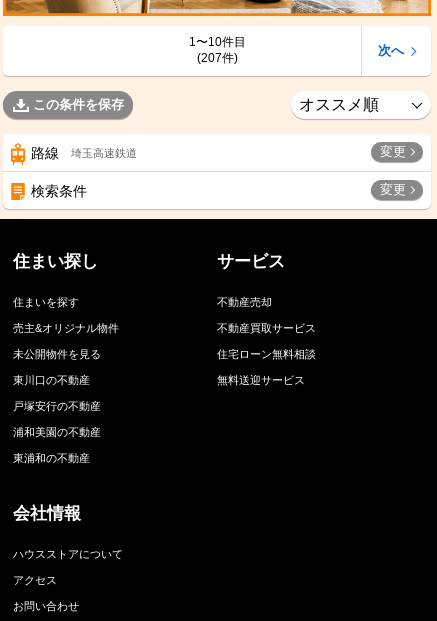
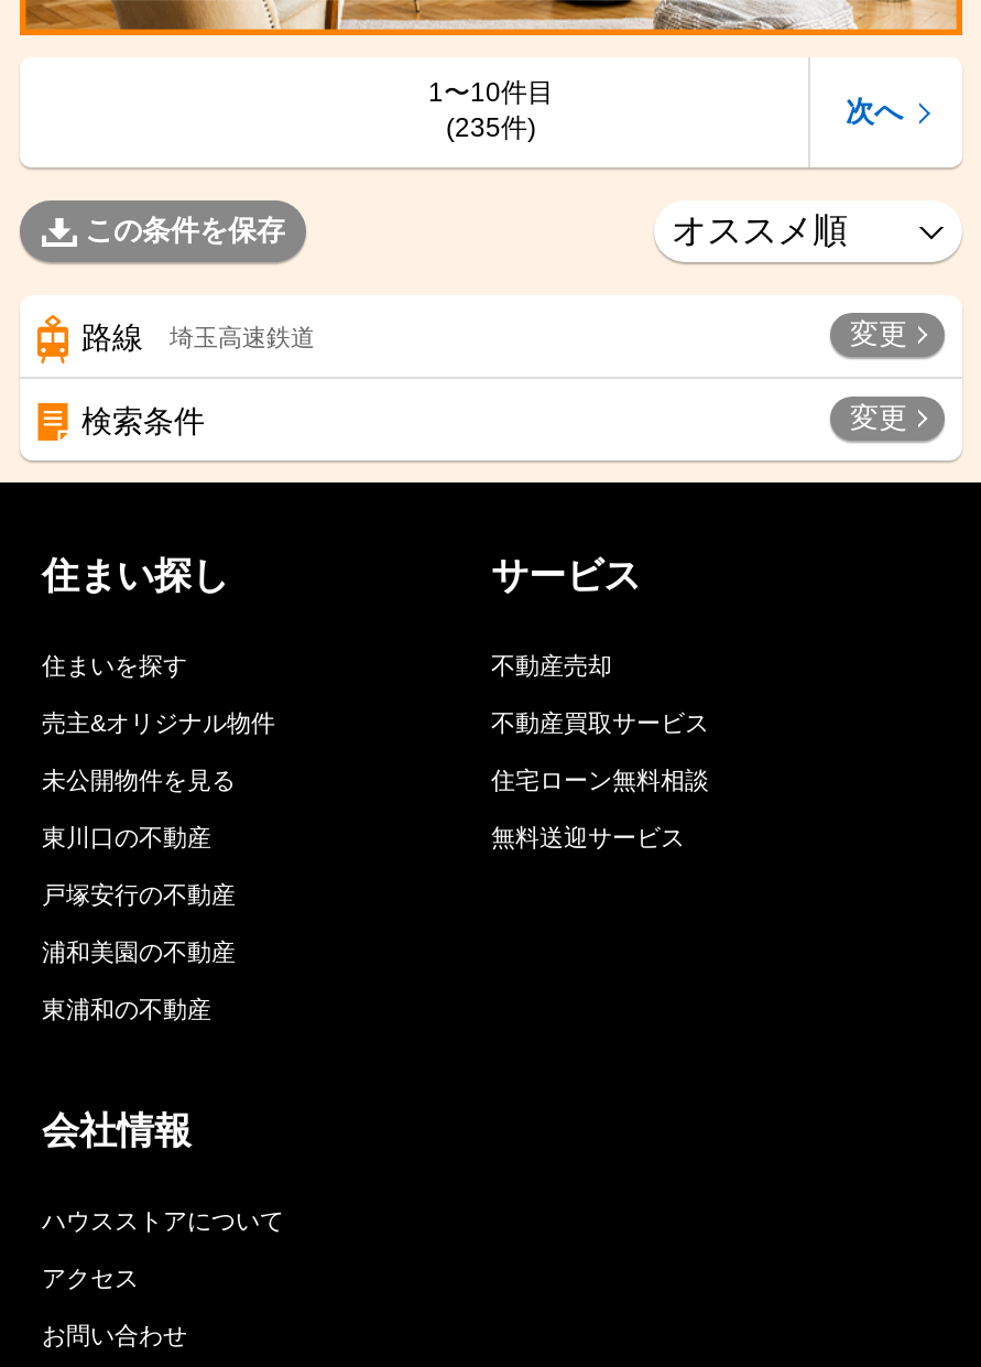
[196,51,237,65] (207件) -> [446,113,536,144] (235件)

